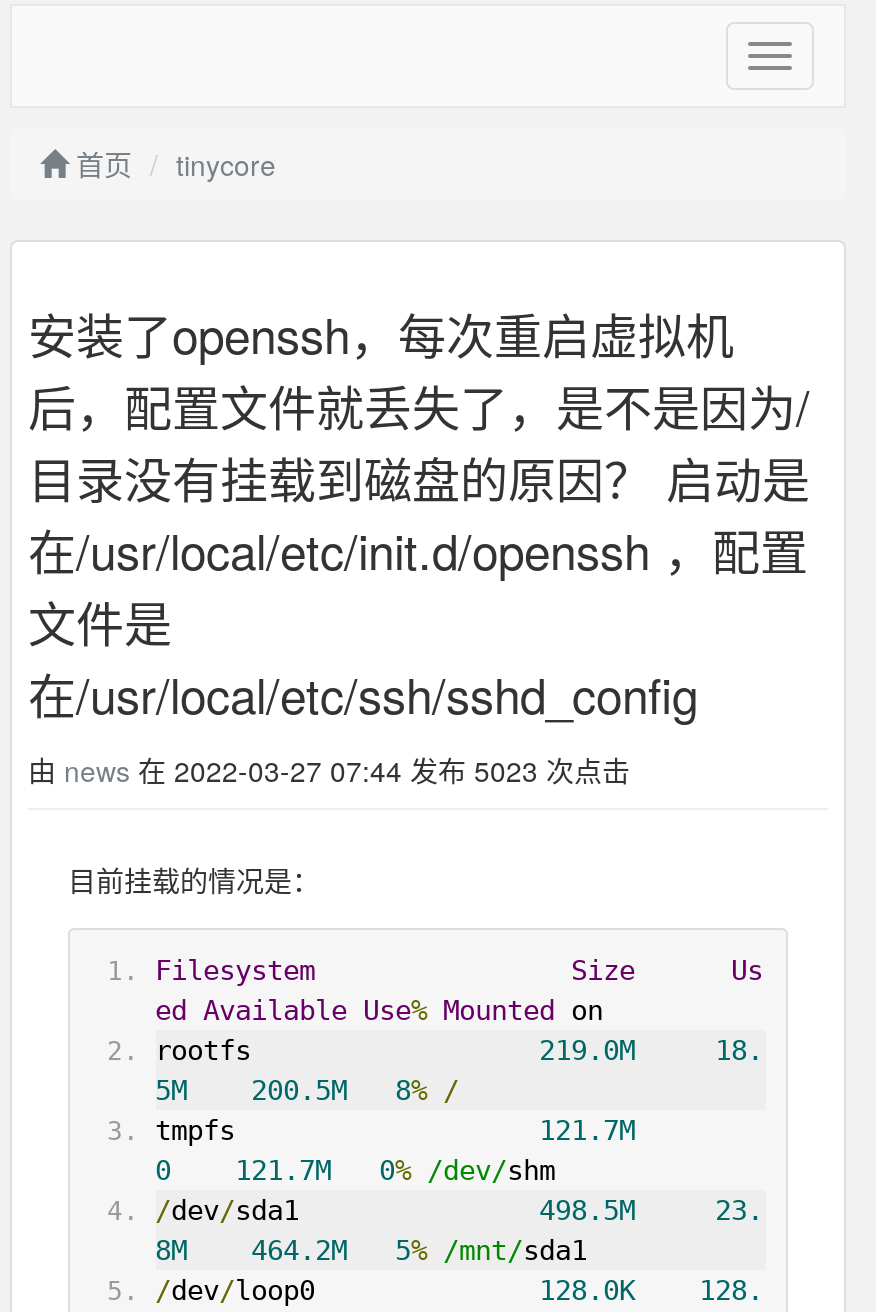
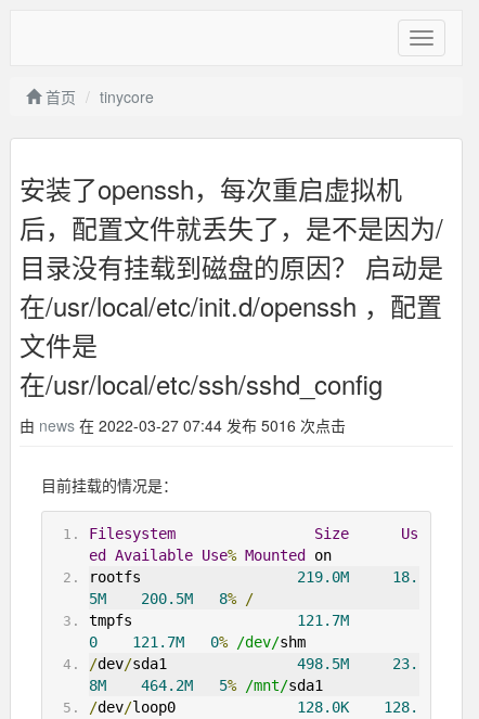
[28,750,630,790] 由news在 2022-03-27 07:44 发布 5023 次点击 -> [20,414,346,436] 由news在 2022-03-27 07:44 发布 5016 次点击

